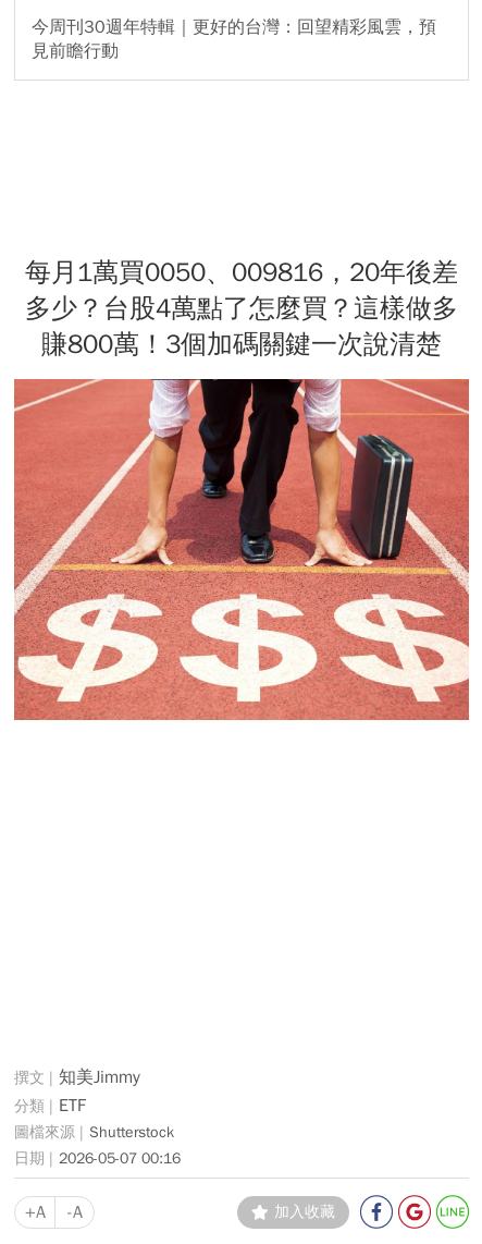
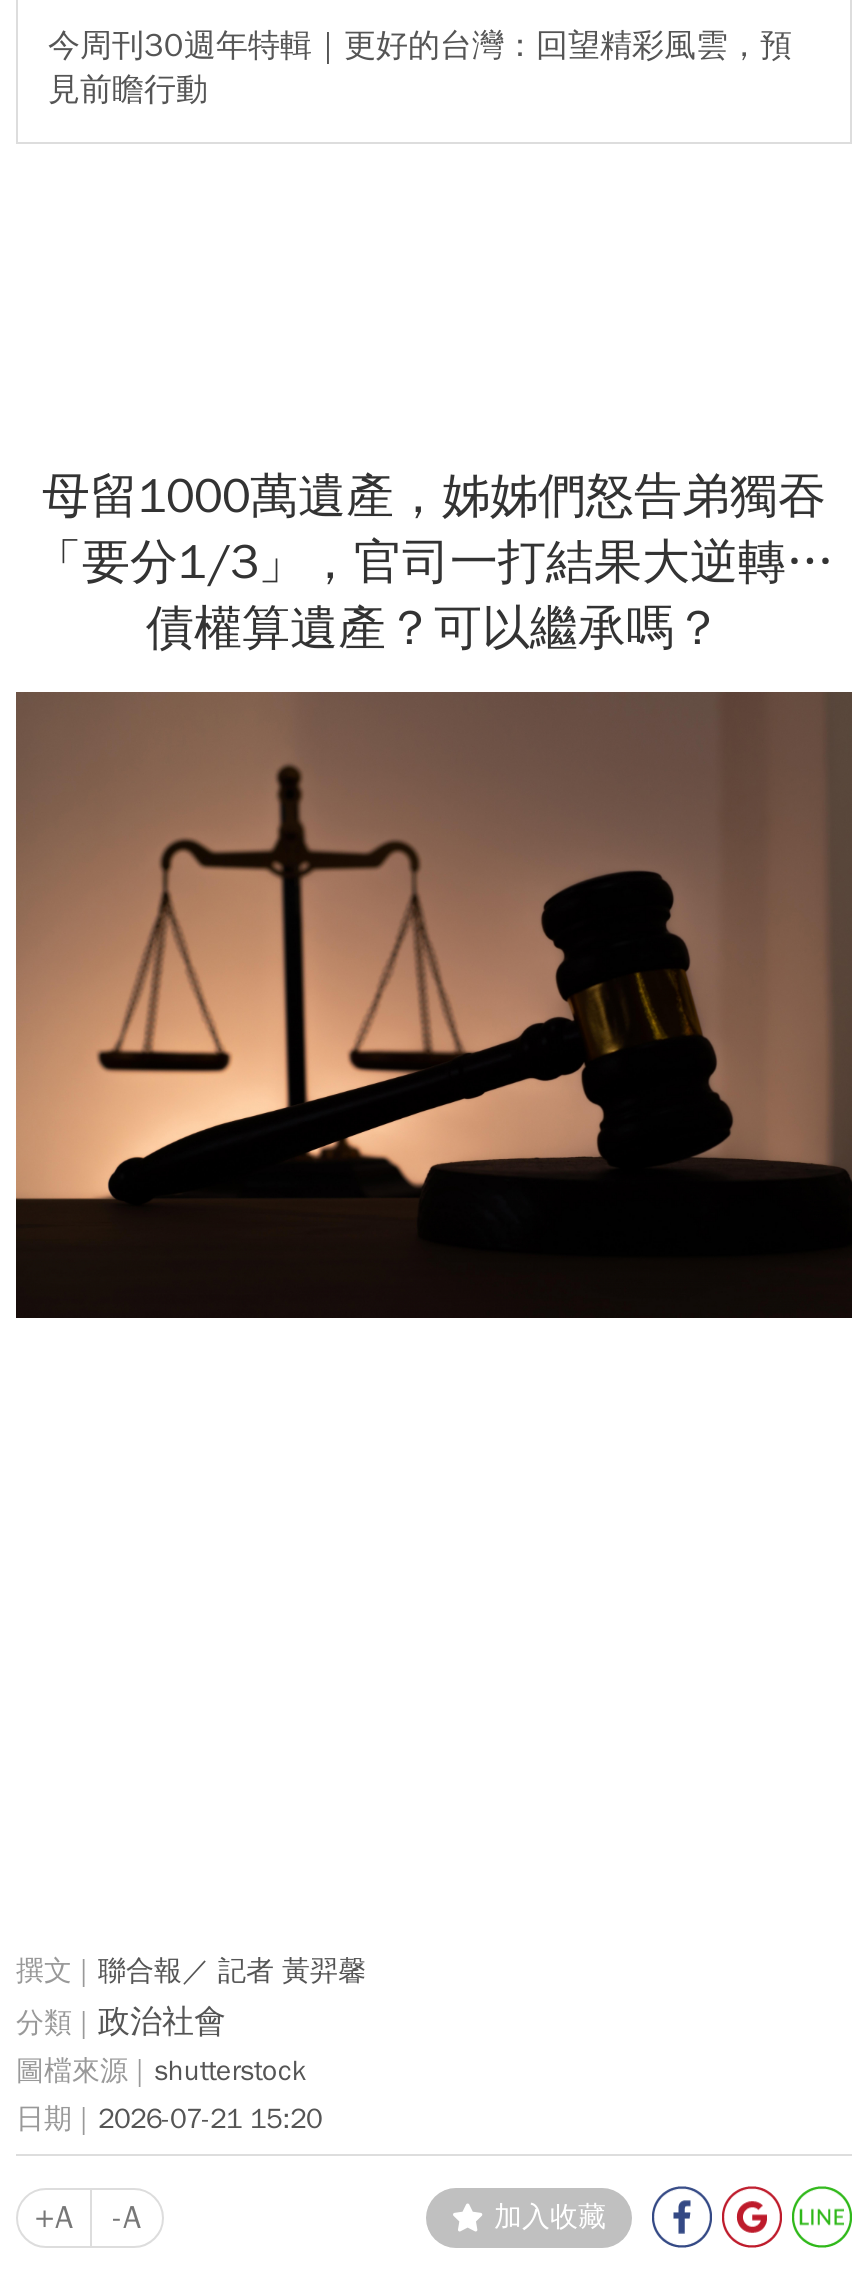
[25,256,458,360] 每月1萬買0050、009816，20年後差 | 多少？台股4萬點了怎麼買？這樣做多 | 賺800萬！3個加碼關鍵一次說清楚 -> [34,466,834,658] 母留1000萬遺產，姊姊們怒告弟獨吞 | 「要分1/3」，官司一打結果大逆轉… | 債權算遺產？可以繼承嗎？
[13,378,470,721] [image] -> [14,690,854,1320] [image]
[59,1067,181,1168] 知美Jimmy | ETF | Shutterstock | 2026-05-07 00:16 -> [98,1955,366,2137] 聯合報／ 記者 黃羿馨 | 政治社會 | shutterstock | 2026-07-21 15:20

